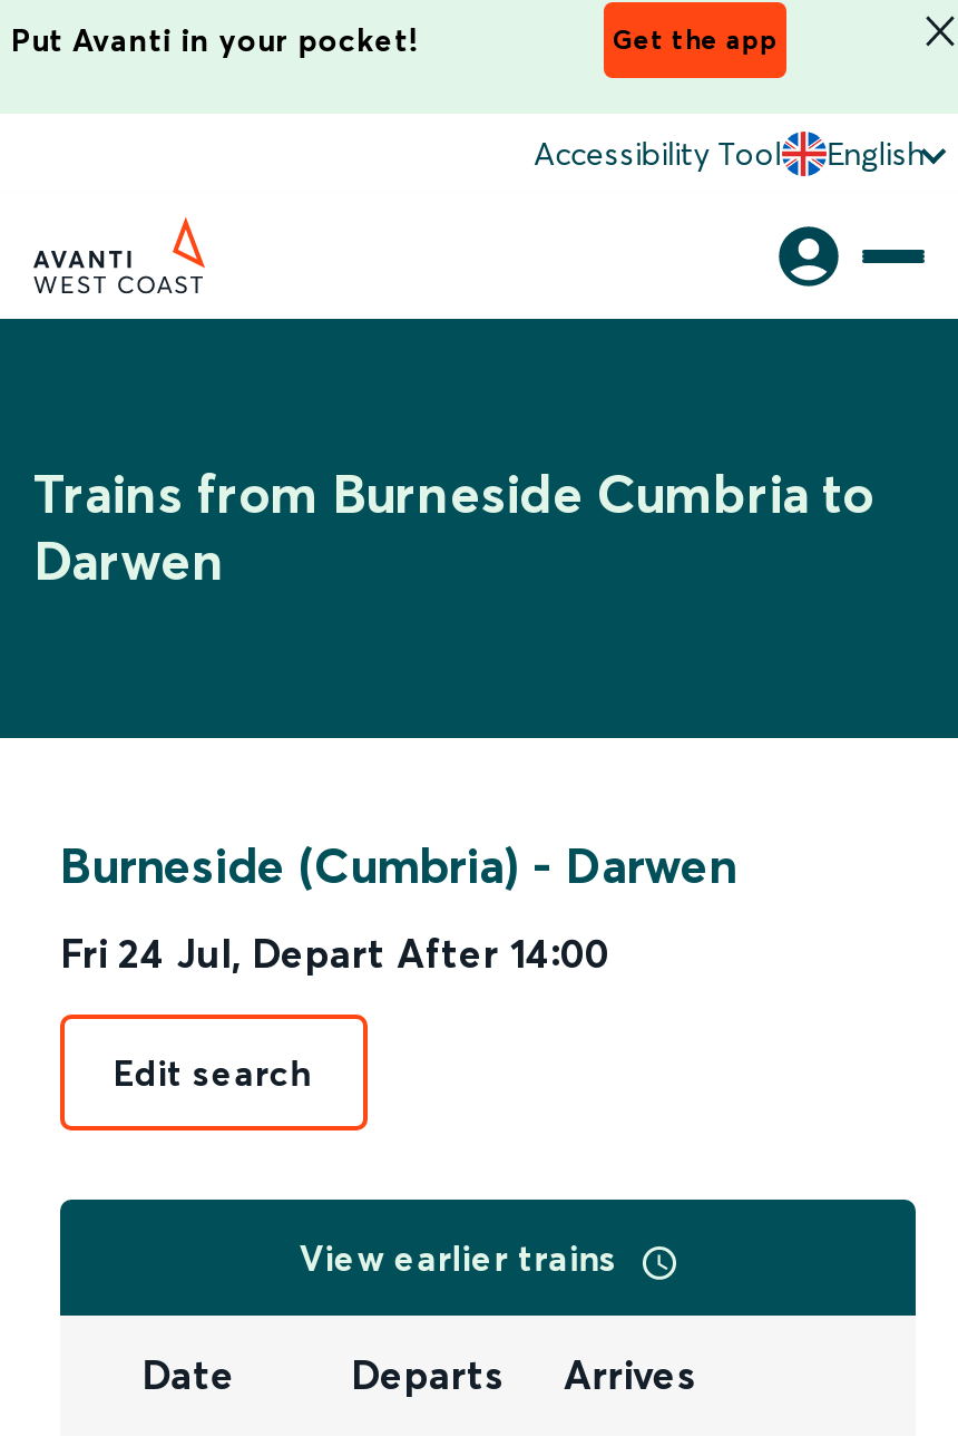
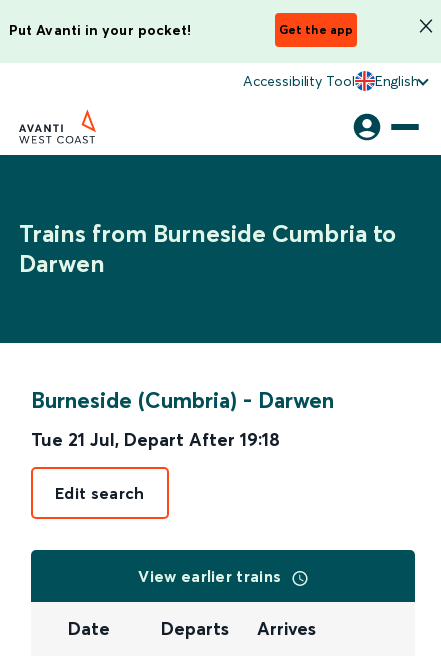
[60,928,608,979] Fri 24 Jul, Depart After 14:00 -> [31,428,280,451] Tue 21 Jul, Depart After 19:18

